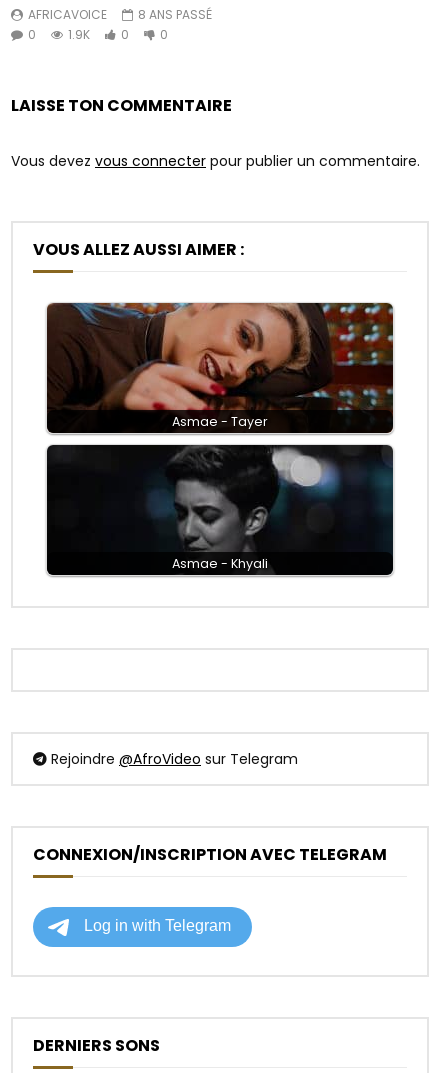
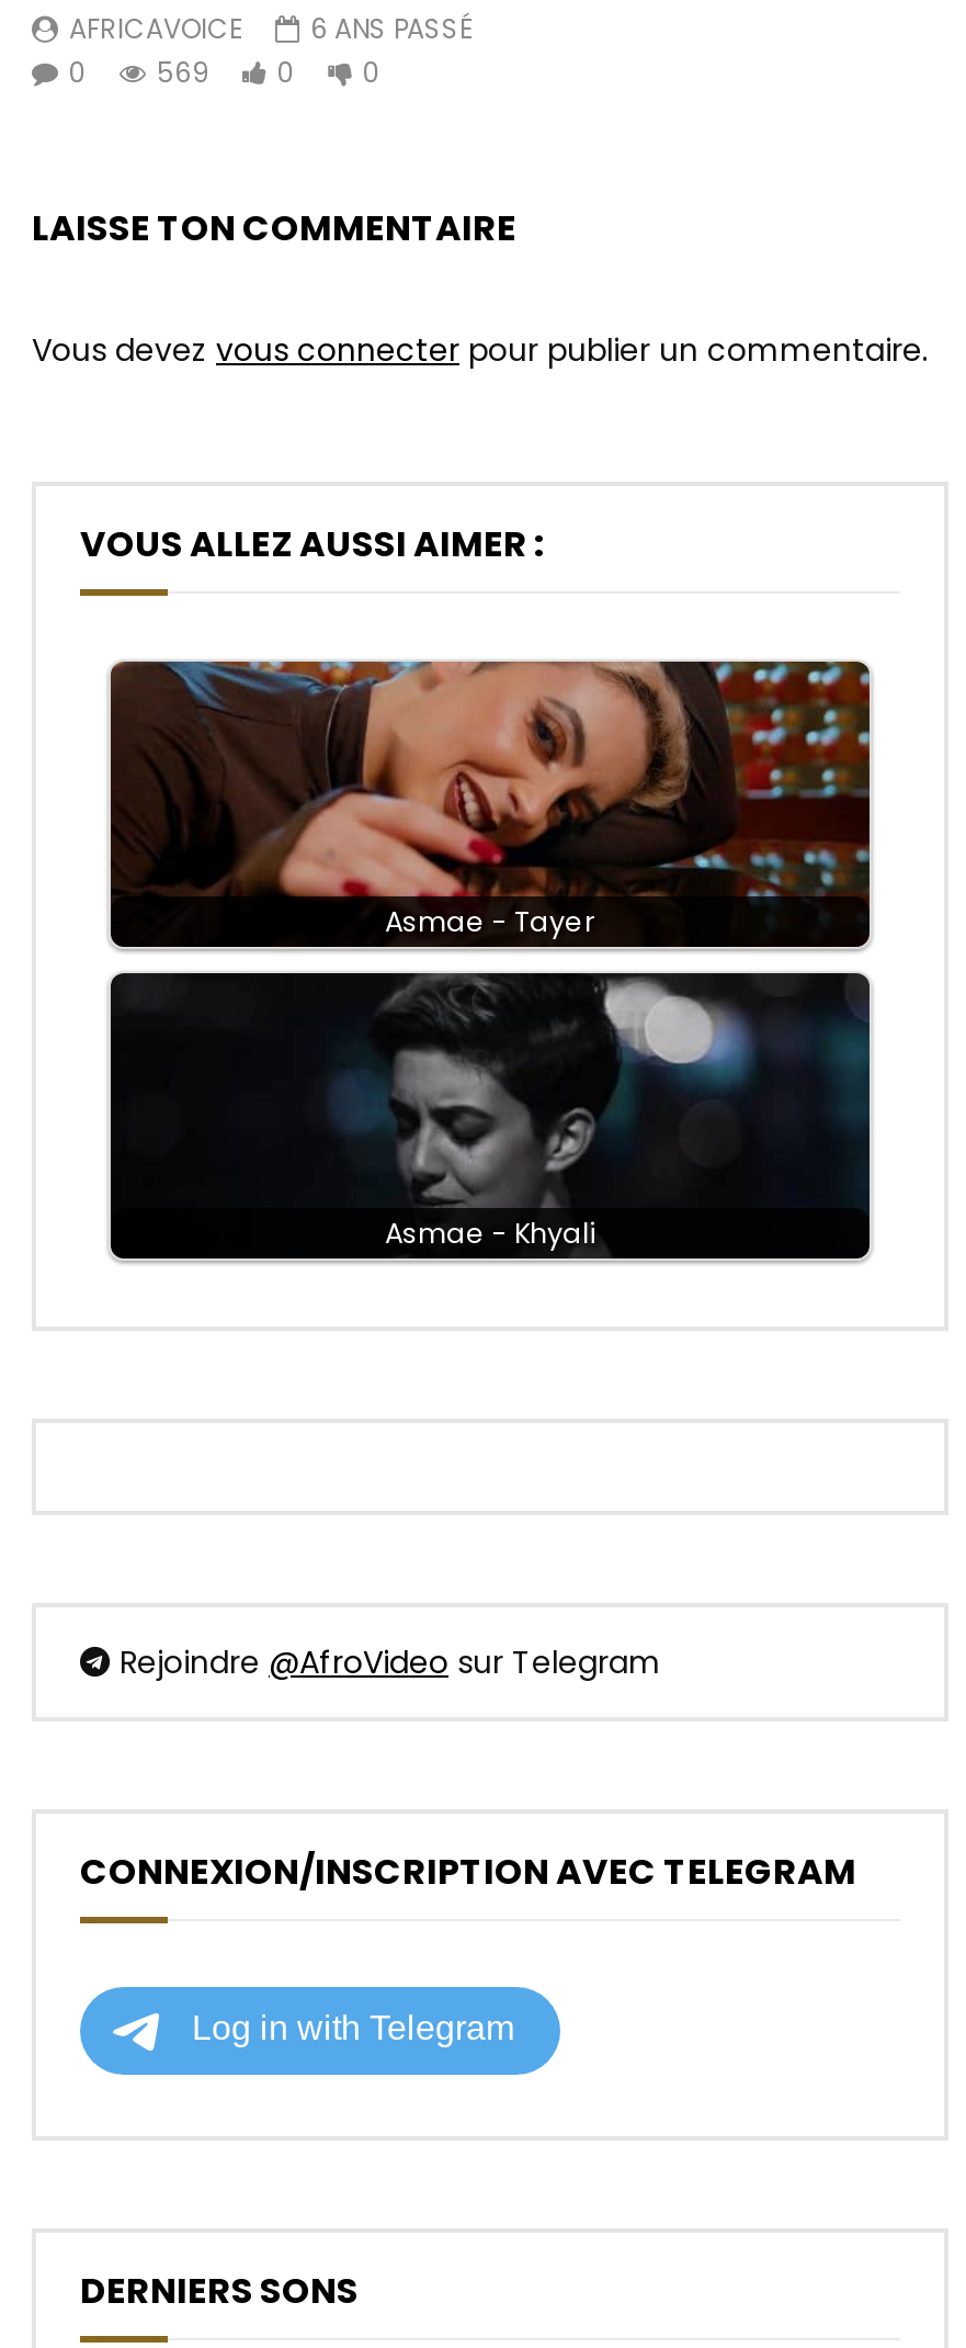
[28,6,212,23] AFRICAVOICE 8 ANS PASSÉ -> [69,11,473,48] AFRICAVOICE 6 ANS PASSÉ
[28,26,168,43] 0 1.9K 0 0 -> [69,55,380,92] 0 569 0 0

